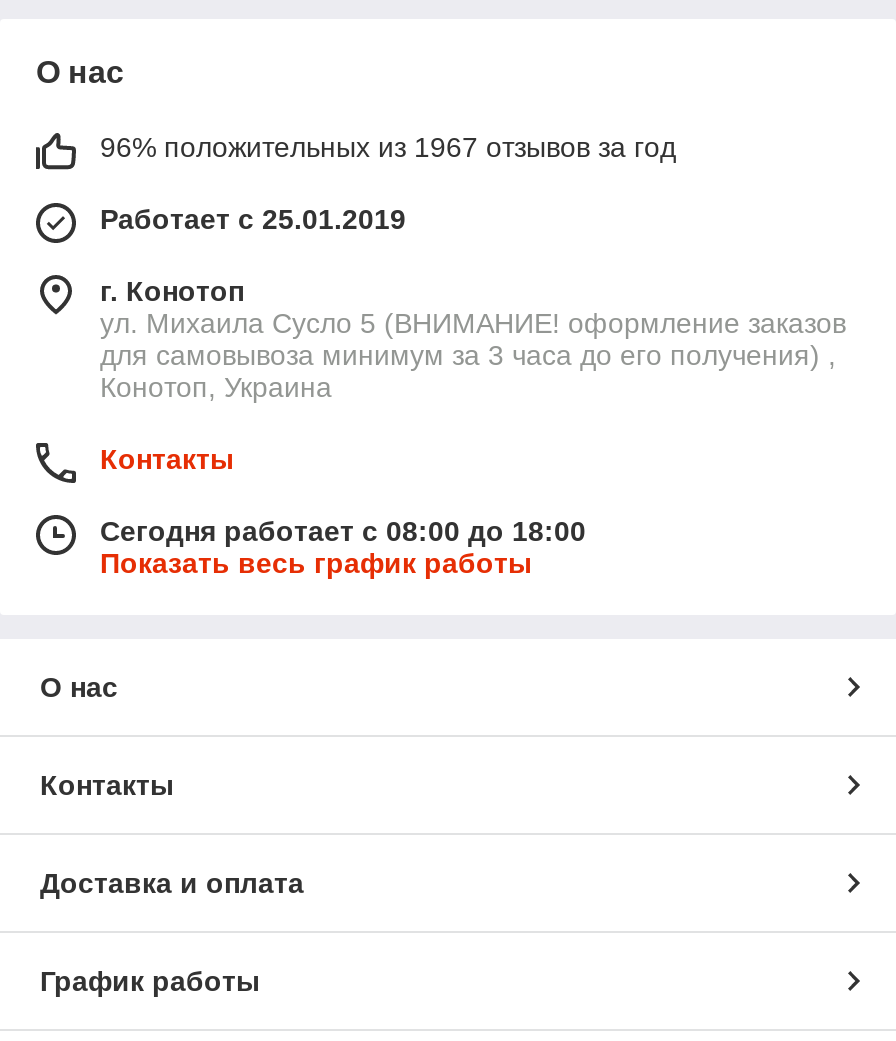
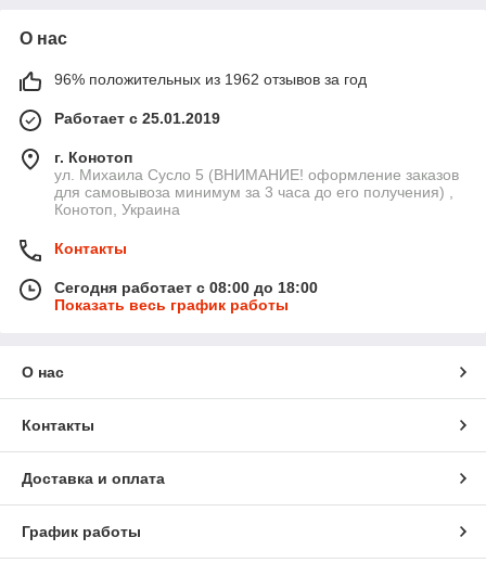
[100,131,676,163] 96% положительных из 1967 отзывов за год -> [54,70,367,88] 96% положительных из 1962 отзывов за год

